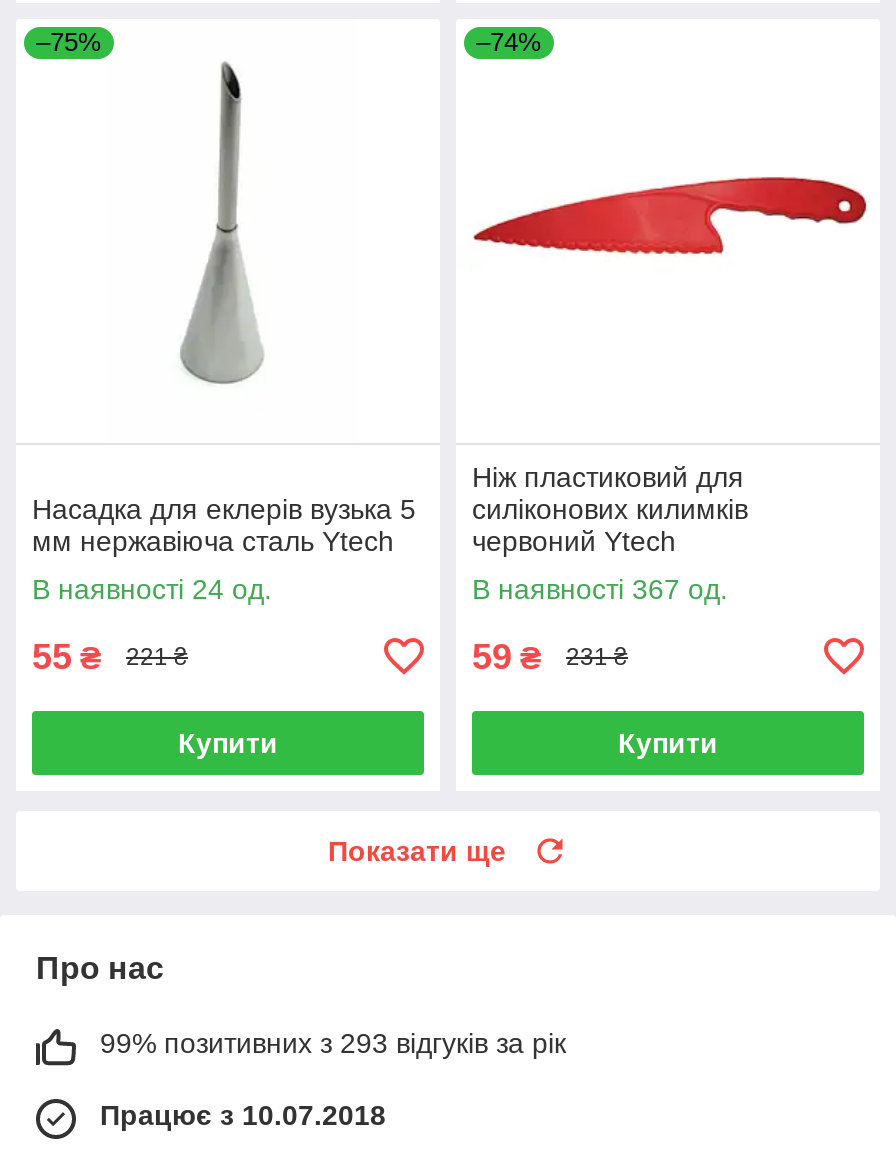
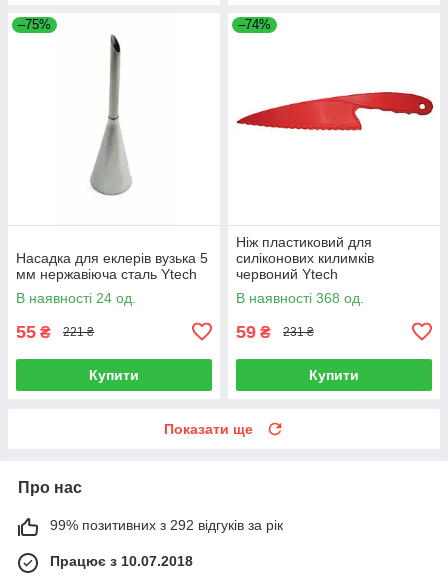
[472,573,728,605] В наявності 367 од. -> [236,290,364,306] В наявності 368 од.
[100,1027,566,1059] 99% позитивних з 293 відгуків за рік -> [50,517,283,533] 99% позитивних з 292 відгуків за рік

